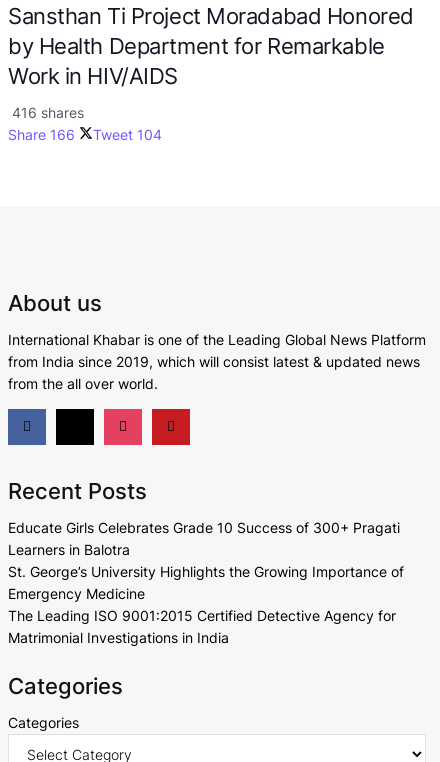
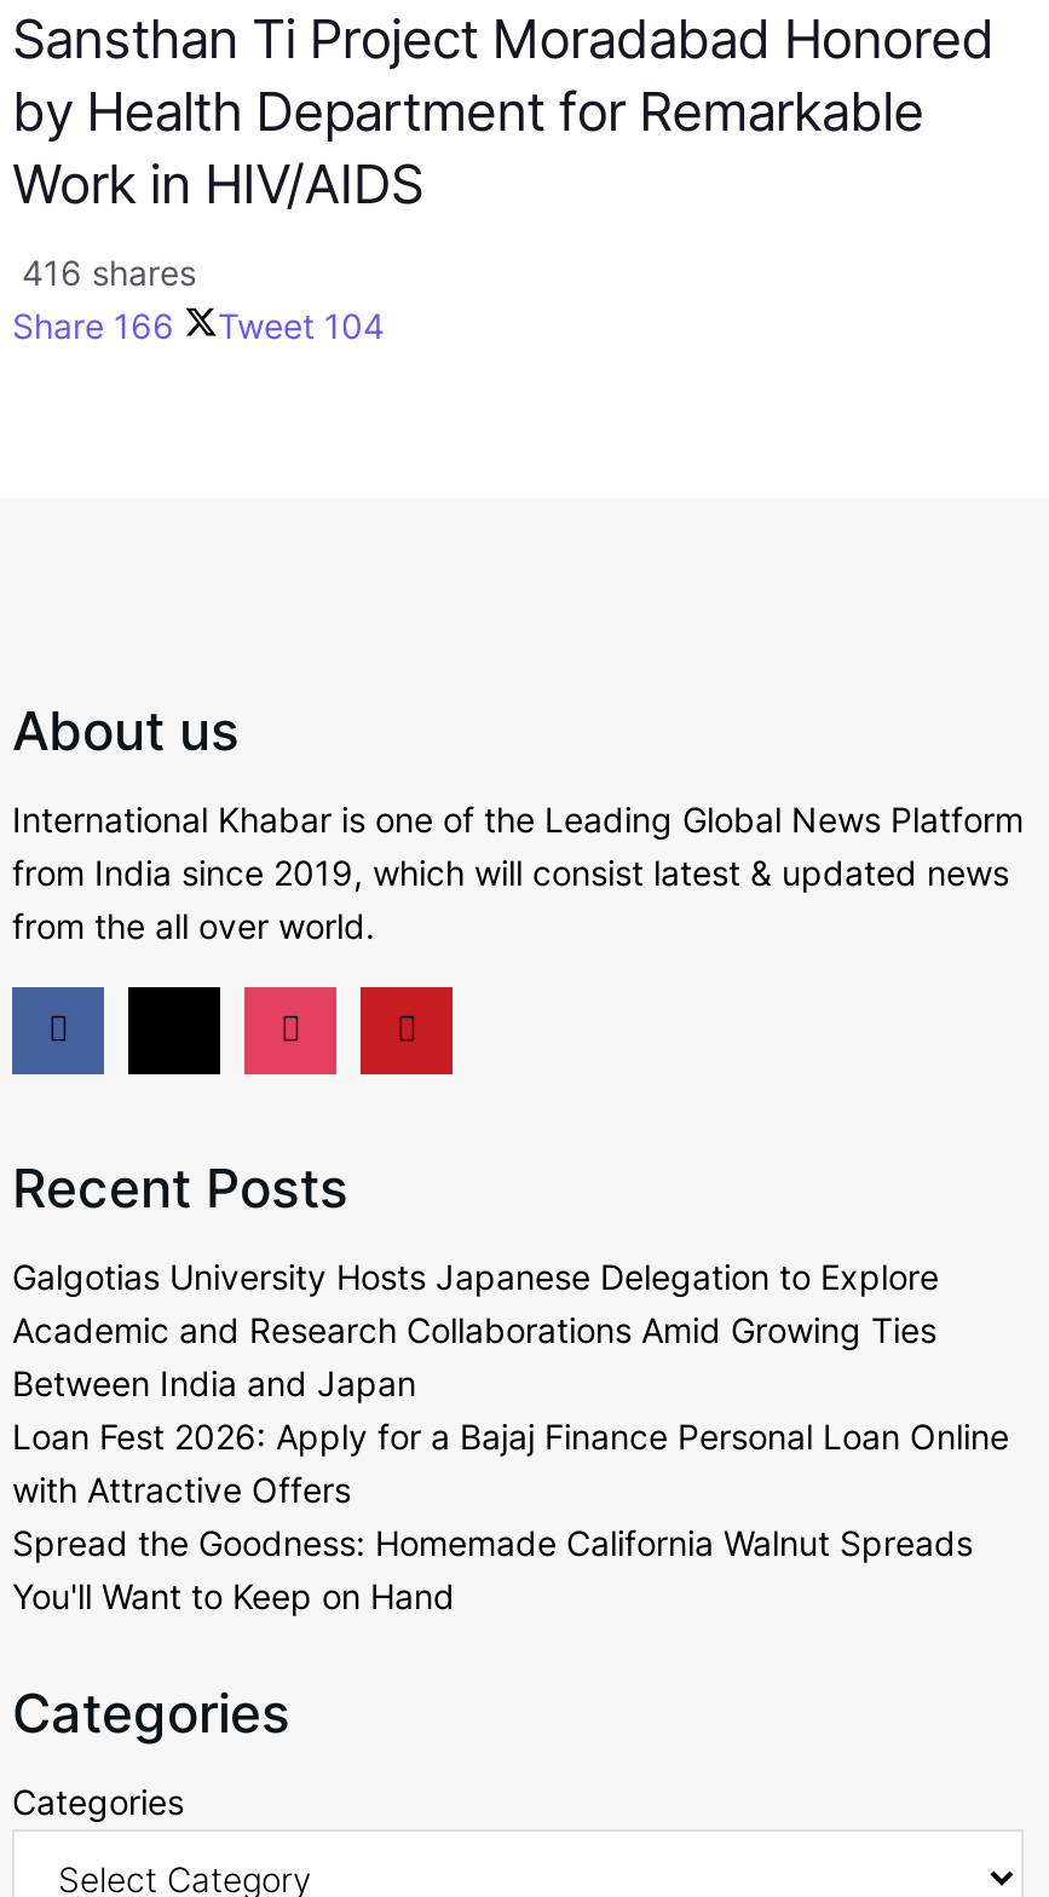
[8,519,404,646] Educate Girls Celebrates Grade 10 Success of 300+ Pragati | Learners in Balotra | St. George’s University Highlights the Growing Importance of | Emergency Medicine | The Leading ISO 9001:2015 Certified Detective Agency for | Matrimonial Investigations in India -> [12,1257,1009,1617] Galgotias University Hosts Japanese Delegation to Explore | Academic and Research Collaborations Amid Growing Ties | Between India and Japan | Loan Fest 2026: Apply for a Bajaj Finance Personal Loan Online | with Attractive Offers | Spread the Goodness: Homemade California Walnut Spreads | You'll Want to Keep on Hand

